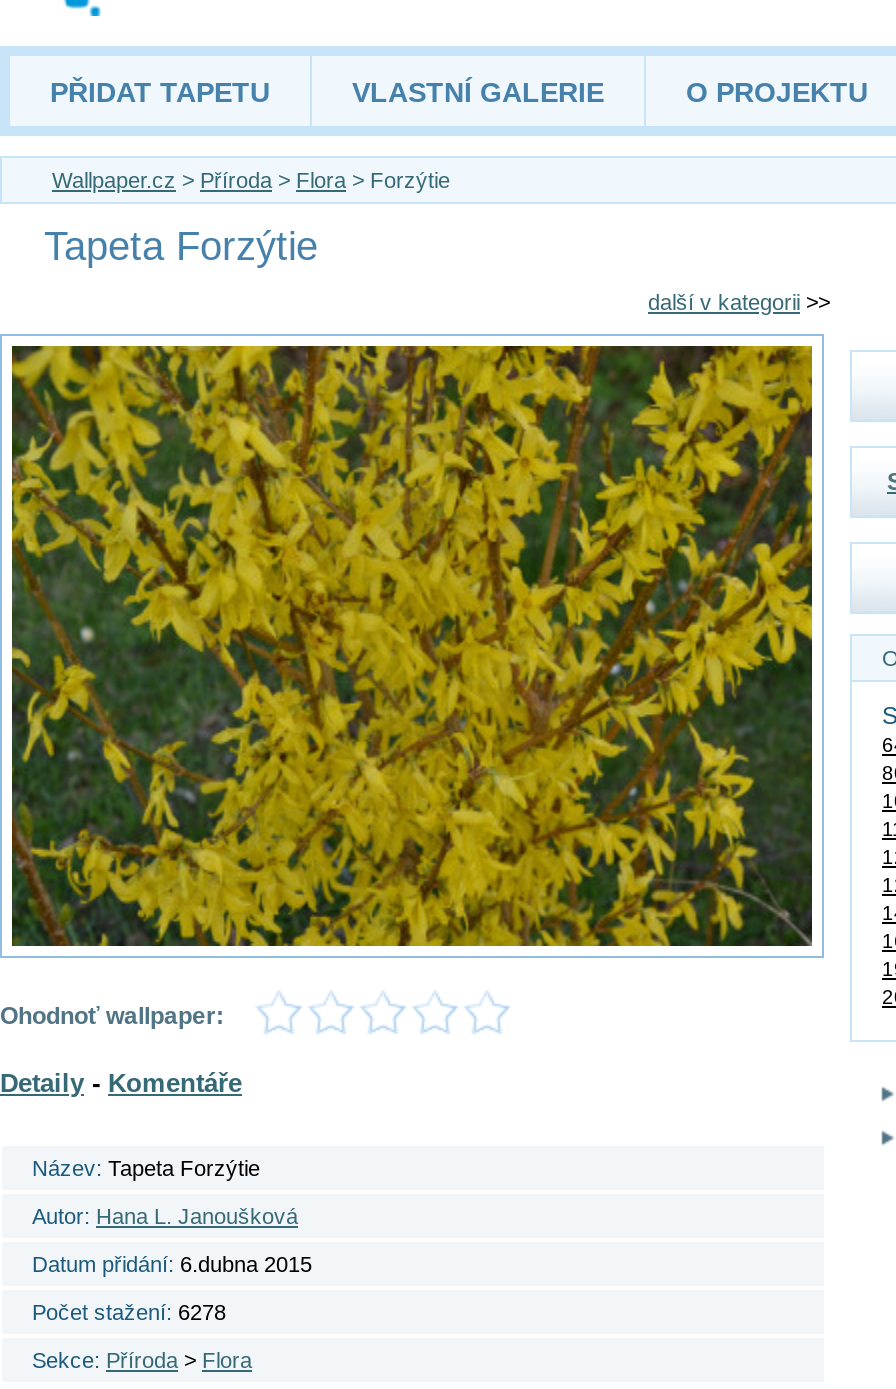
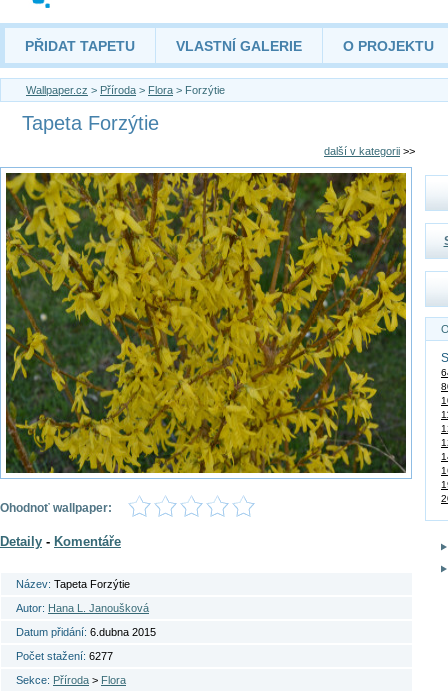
[32,1300,226,1324] Počet stažení: 6278 -> [16,650,113,662] Počet stažení: 6277

